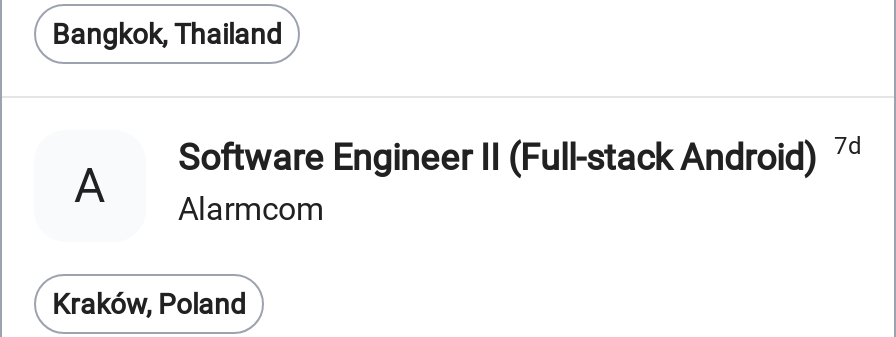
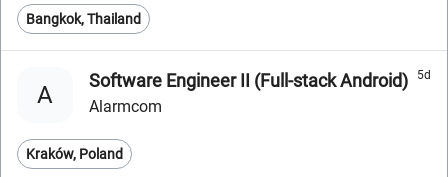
[178,132,862,178] Software Engineer II (Full-stack Android) 7d -> [89,68,431,91] Software Engineer II (Full-stack Android) 5d

